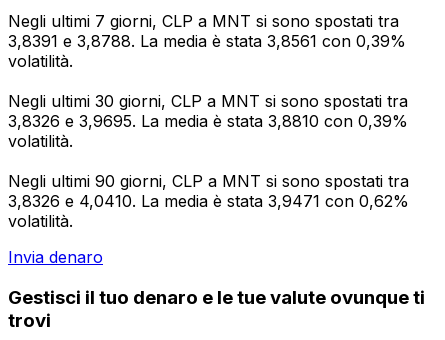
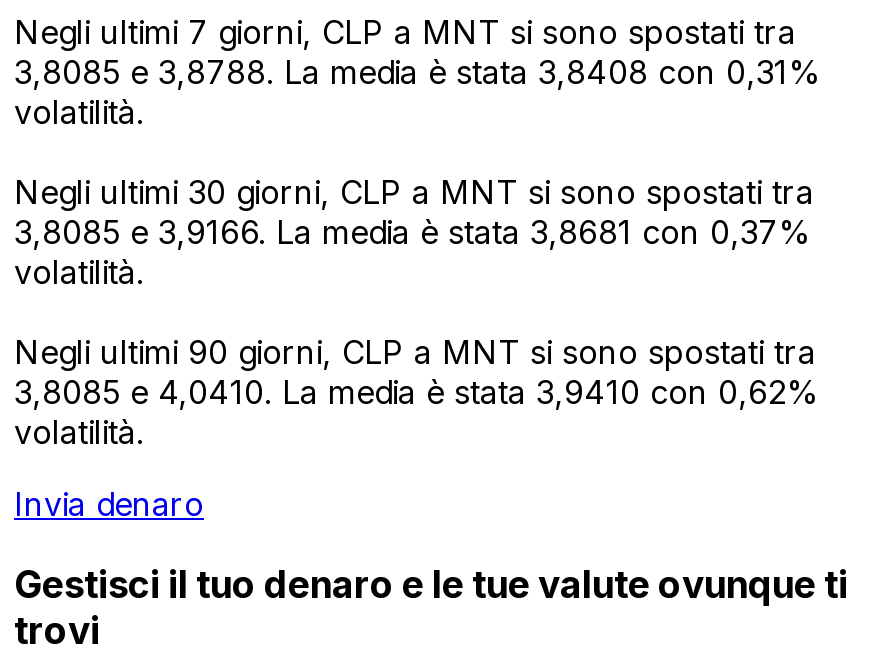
[8,31,406,51] 3,8391 e 3,8788. La media è stata 3,8561 con 0,39% -> [14,52,820,92] 3,8085 e 3,8788. La media è stata 3,8408 con 0,31%
[8,111,408,131] 3,8326 e 3,9695. La media è stata 3,8810 con 0,39% -> [14,212,810,252] 3,8085 e 3,9166. La media è stata 3,8681 con 0,37%
[8,191,409,211] 3,8326 e 4,0410. La media è stata 3,9471 con 0,62% -> [14,372,818,412] 3,8085 e 4,0410. La media è stata 3,9410 con 0,62%

